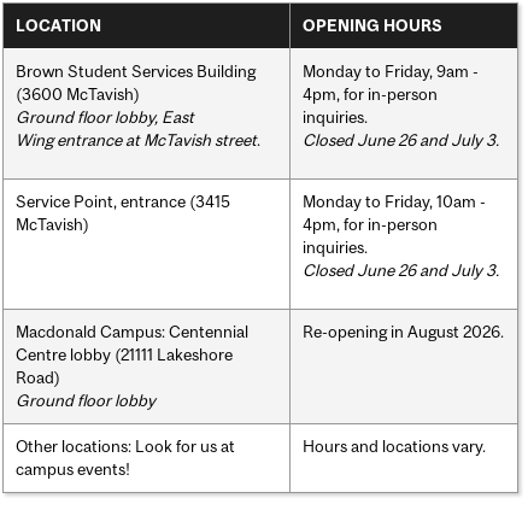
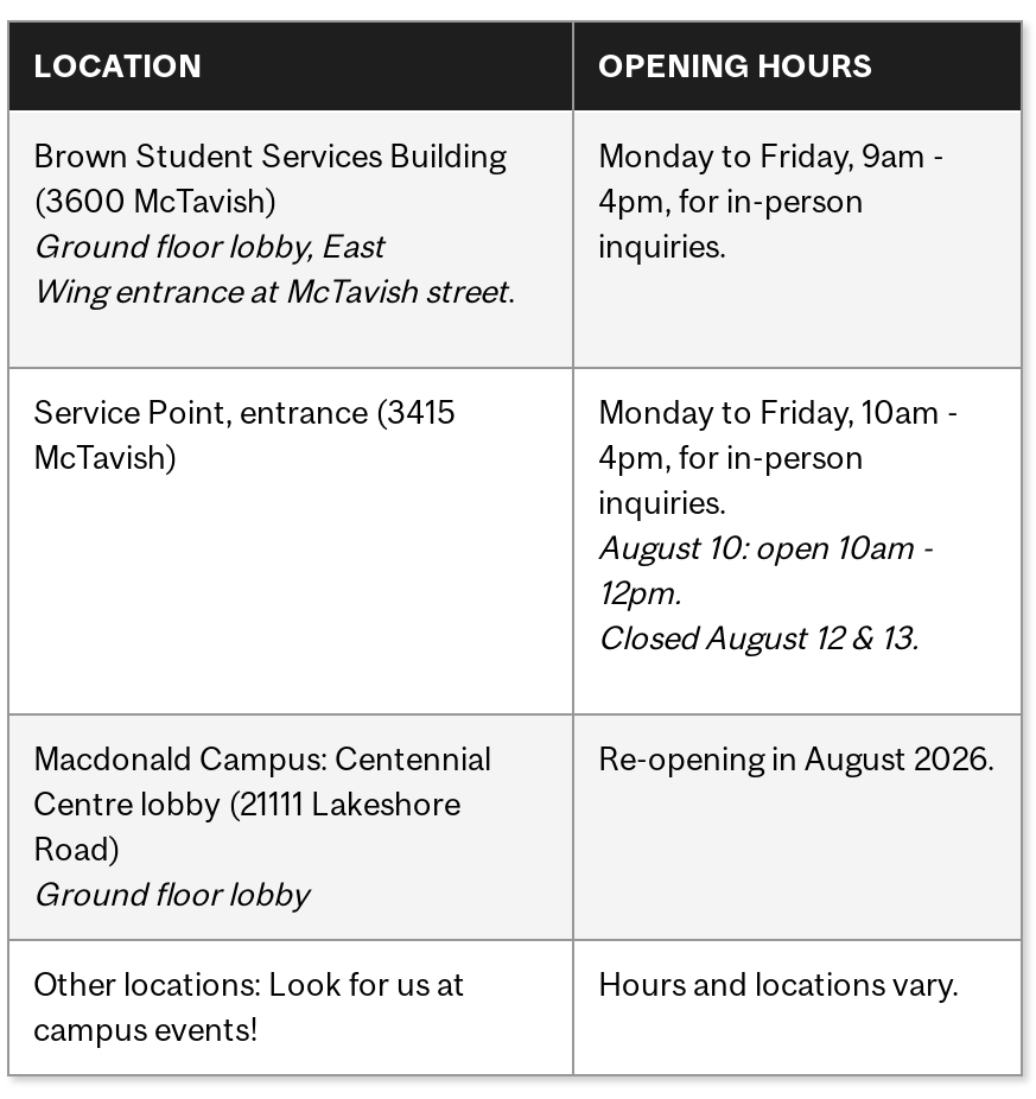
[303,130,499,149] Closed June 26 and July 3. -> none
[303,260,499,279] Closed June 26 and July 3. -> [598,527,933,655] August 10: open 10am - | 12pm. | Closed August 12 & 13.

